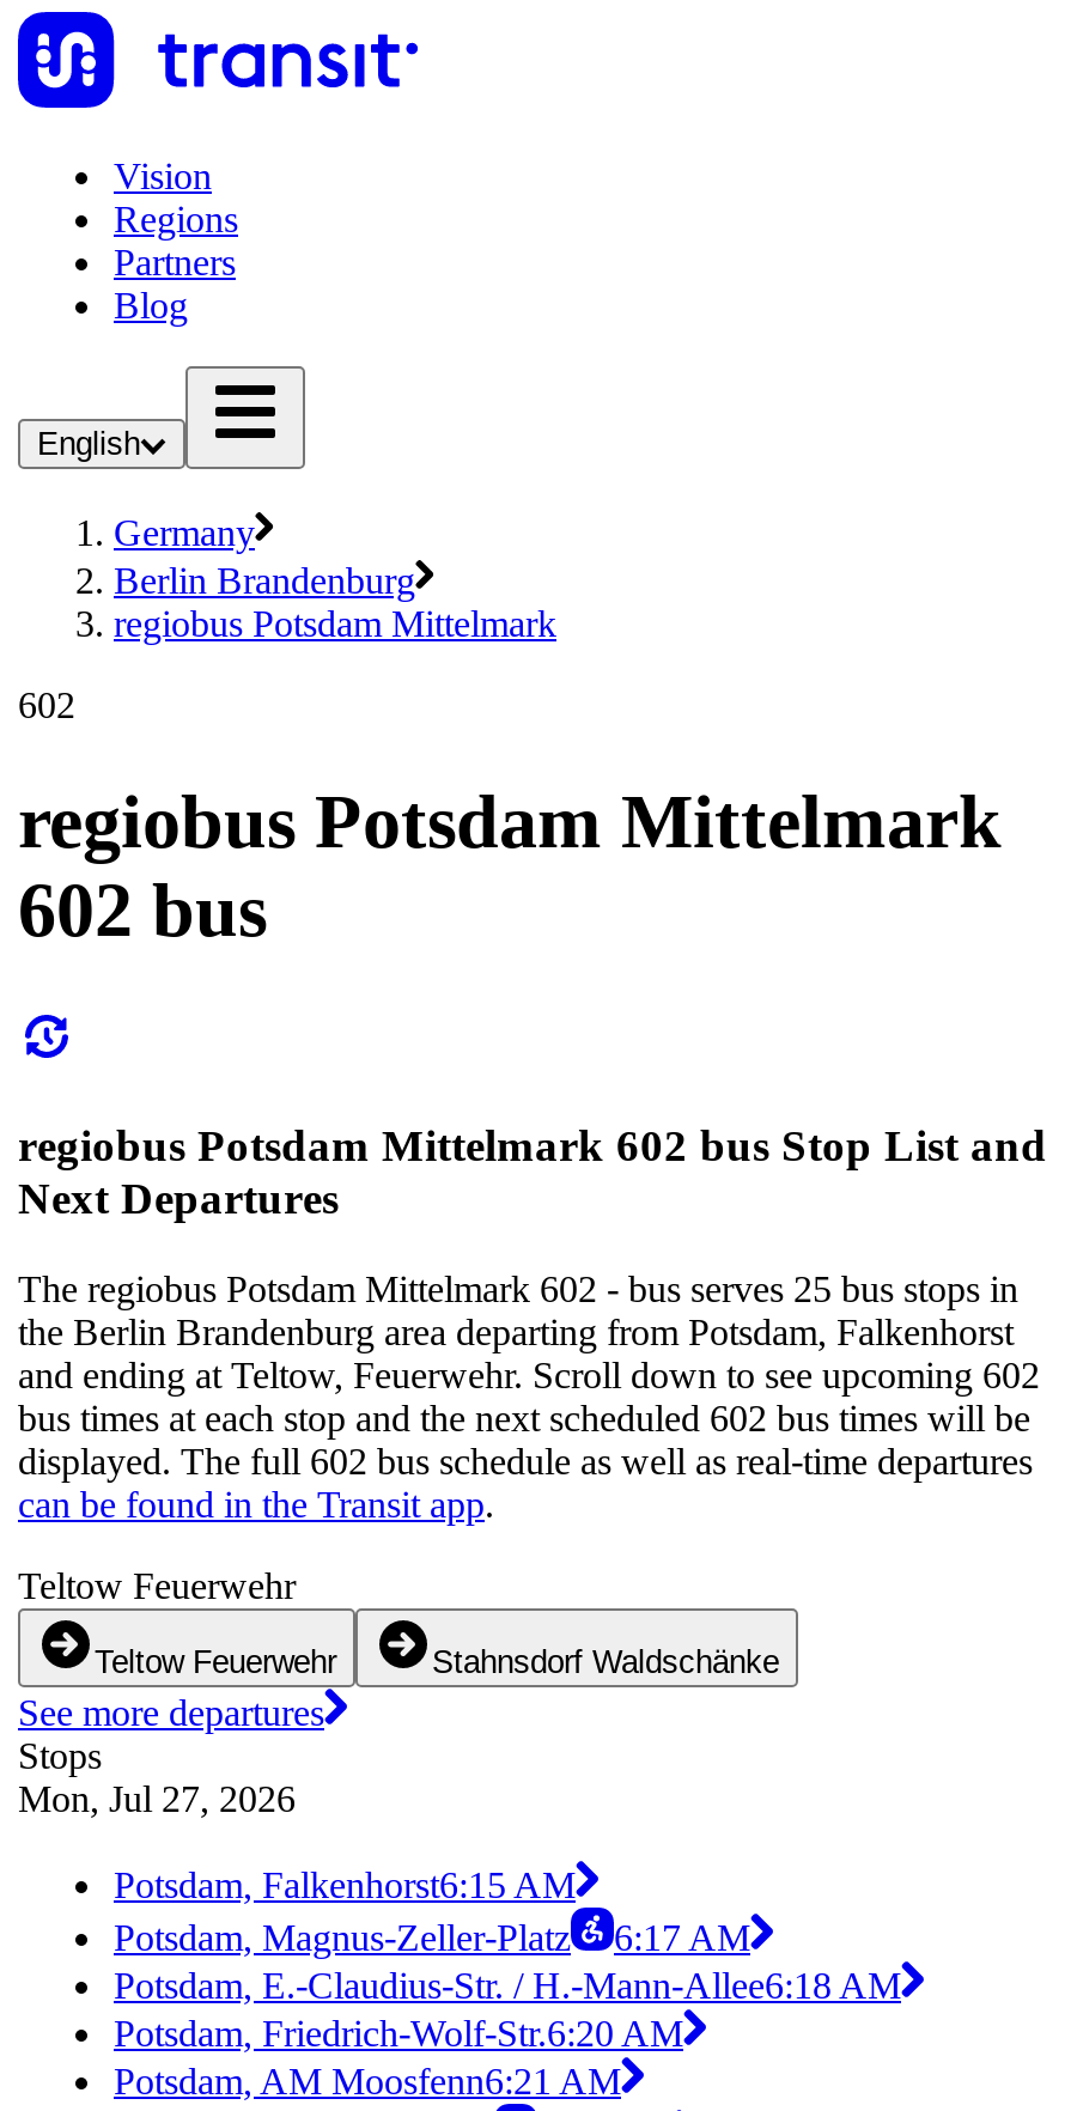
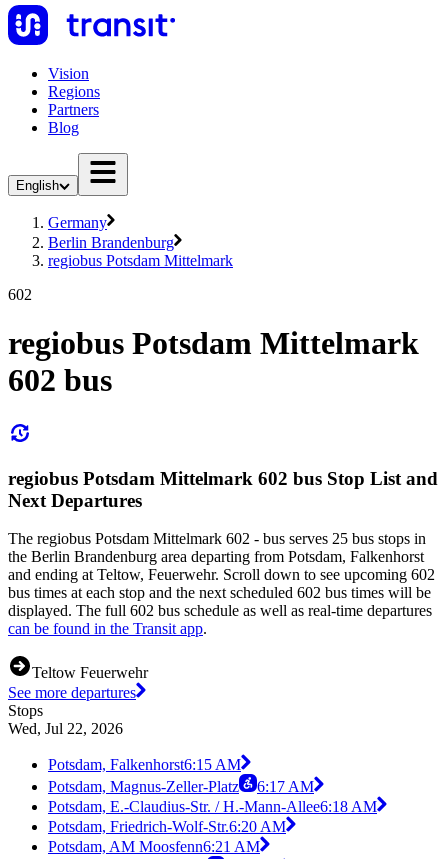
[95,1645,779,1681] Teltow Feuerwehr | Stahnsdorf Waldschänke -> none
[18,1779,296,1820] Mon, Jul 27, 2026 -> [8,720,123,737] Wed, Jul 22, 2026

